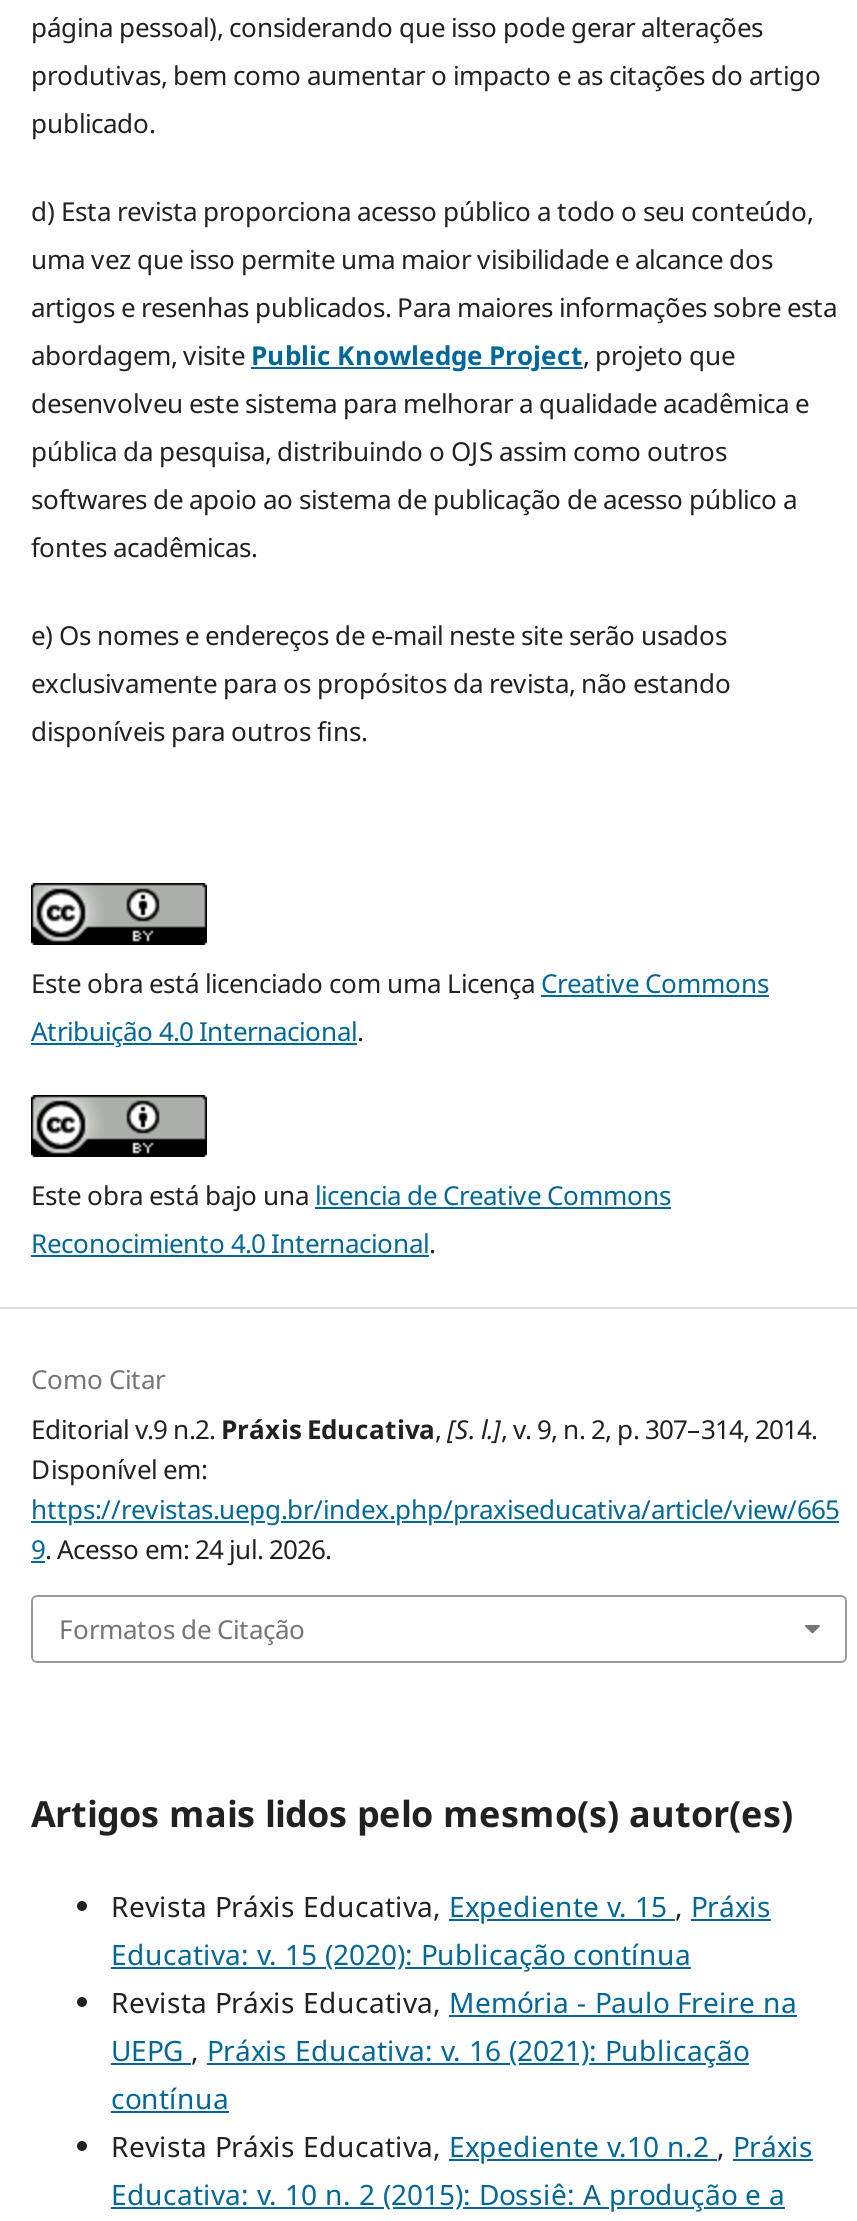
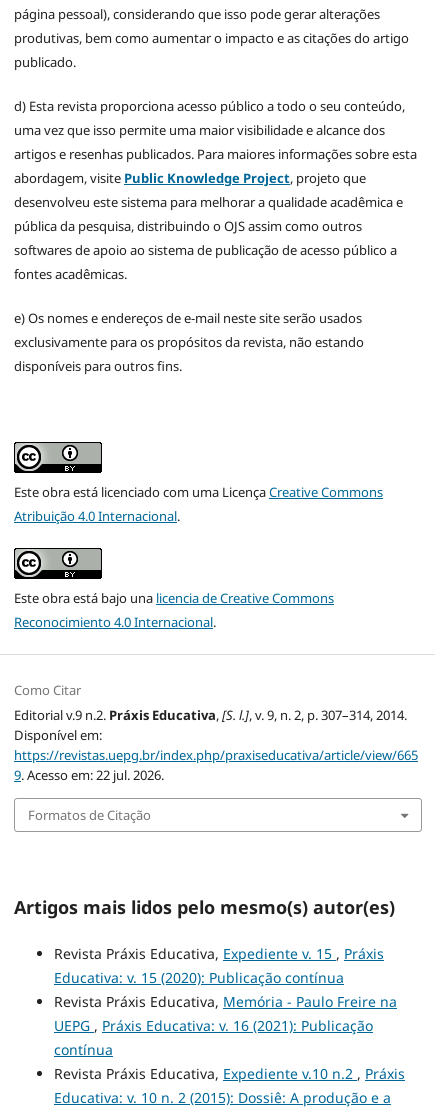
[31,1531,331,1567] 9. Acesso em: 24 jul. 2026. -> [14,766,164,784] 9. Acesso em: 22 jul. 2026.

